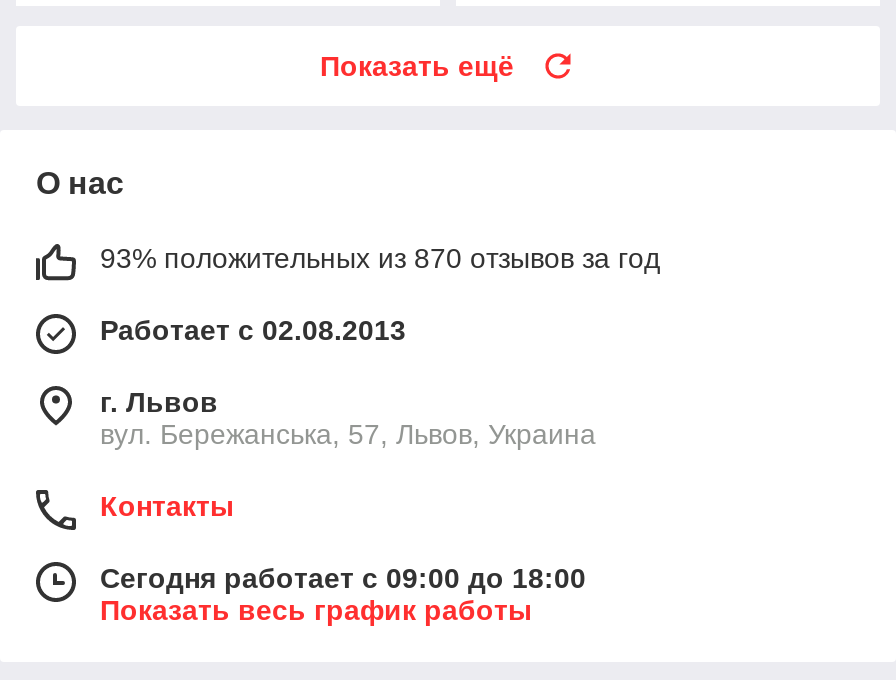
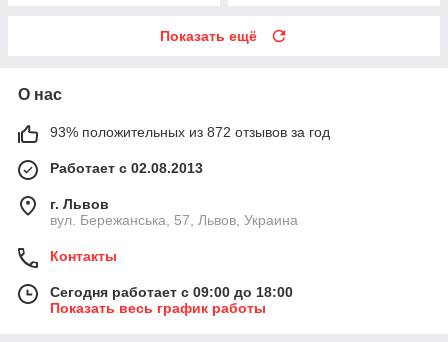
[100,242,660,274] 93% положительных из 870 отзывов за год -> [50,124,330,140] 93% положительных из 872 отзывов за год

